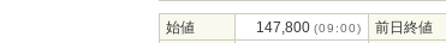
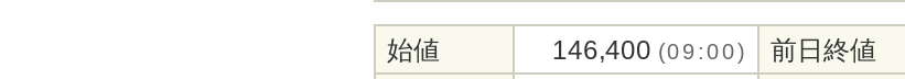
[256,19,433,36] 147,800 (09:00) 前日終値 -> [552,35,876,66] 146,400 (09:00) 前日終値

